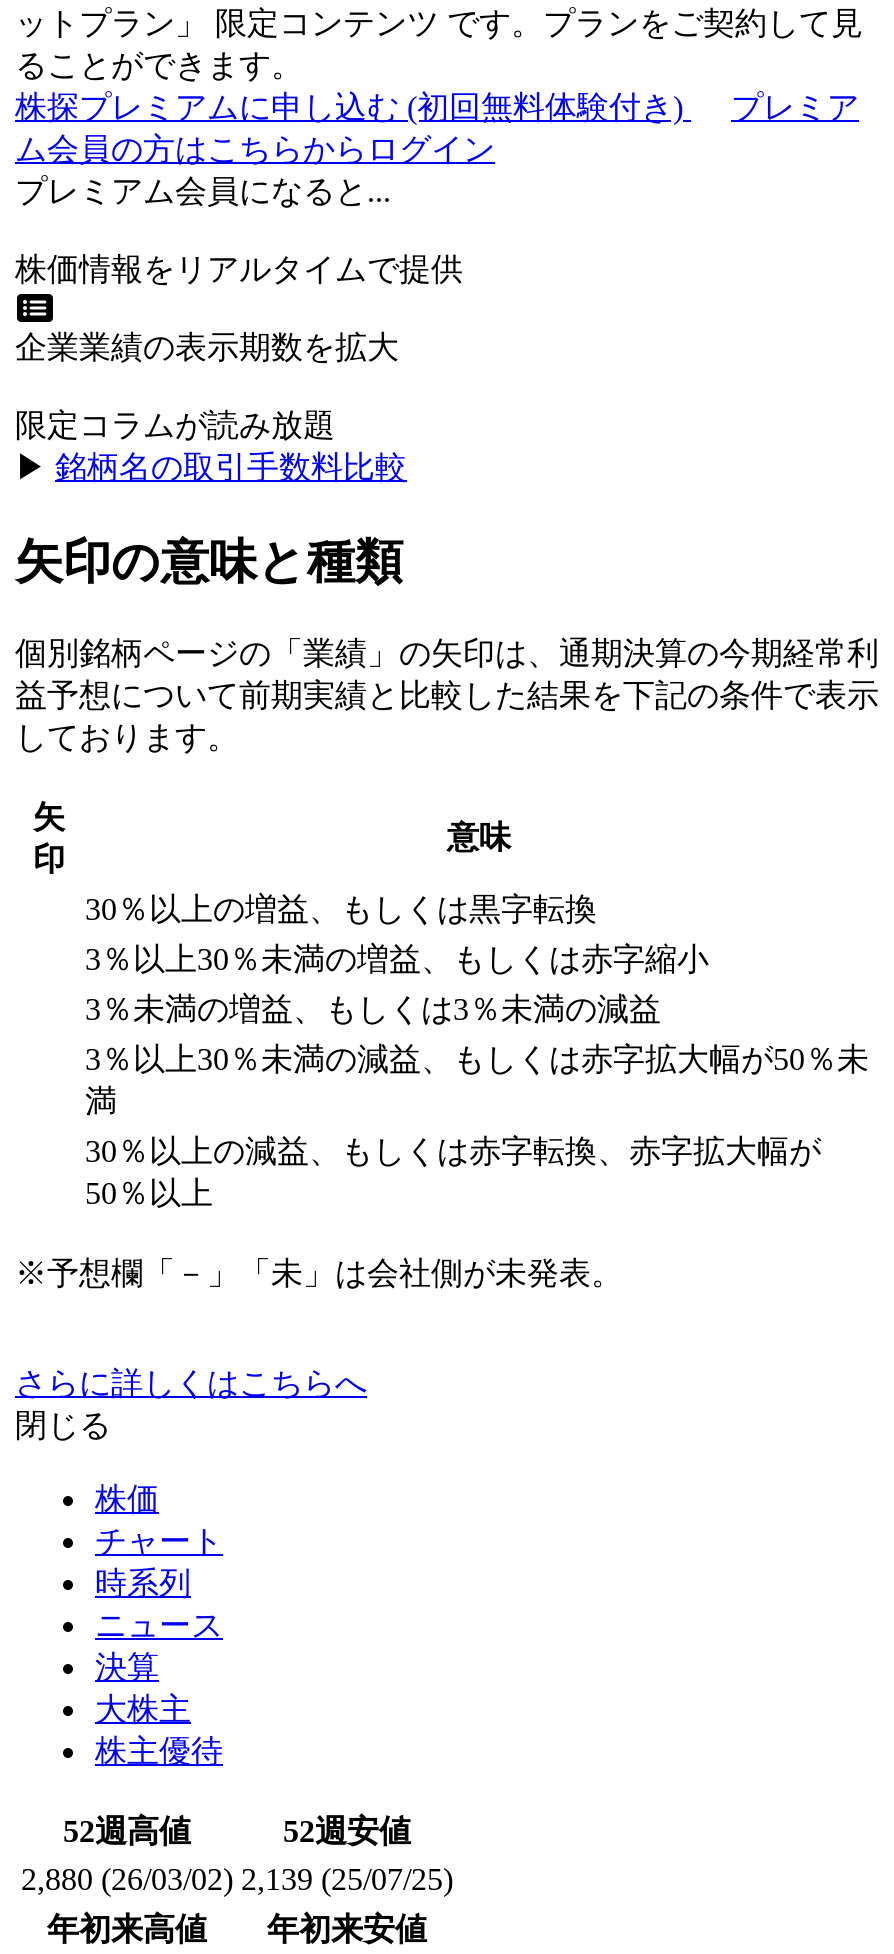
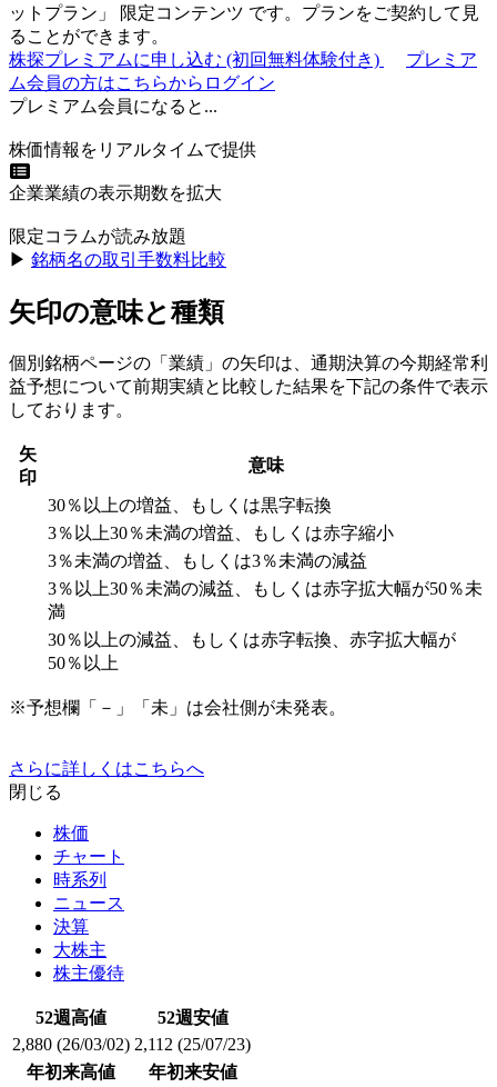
[21,1861,453,1895] 2,880 (26/03/02) 2,139 (25/07/25) -> [12,1034,251,1053] 2,880 (26/03/02) 2,112 (25/07/23)

